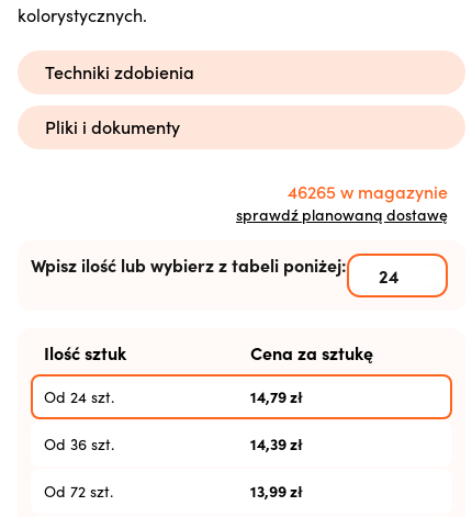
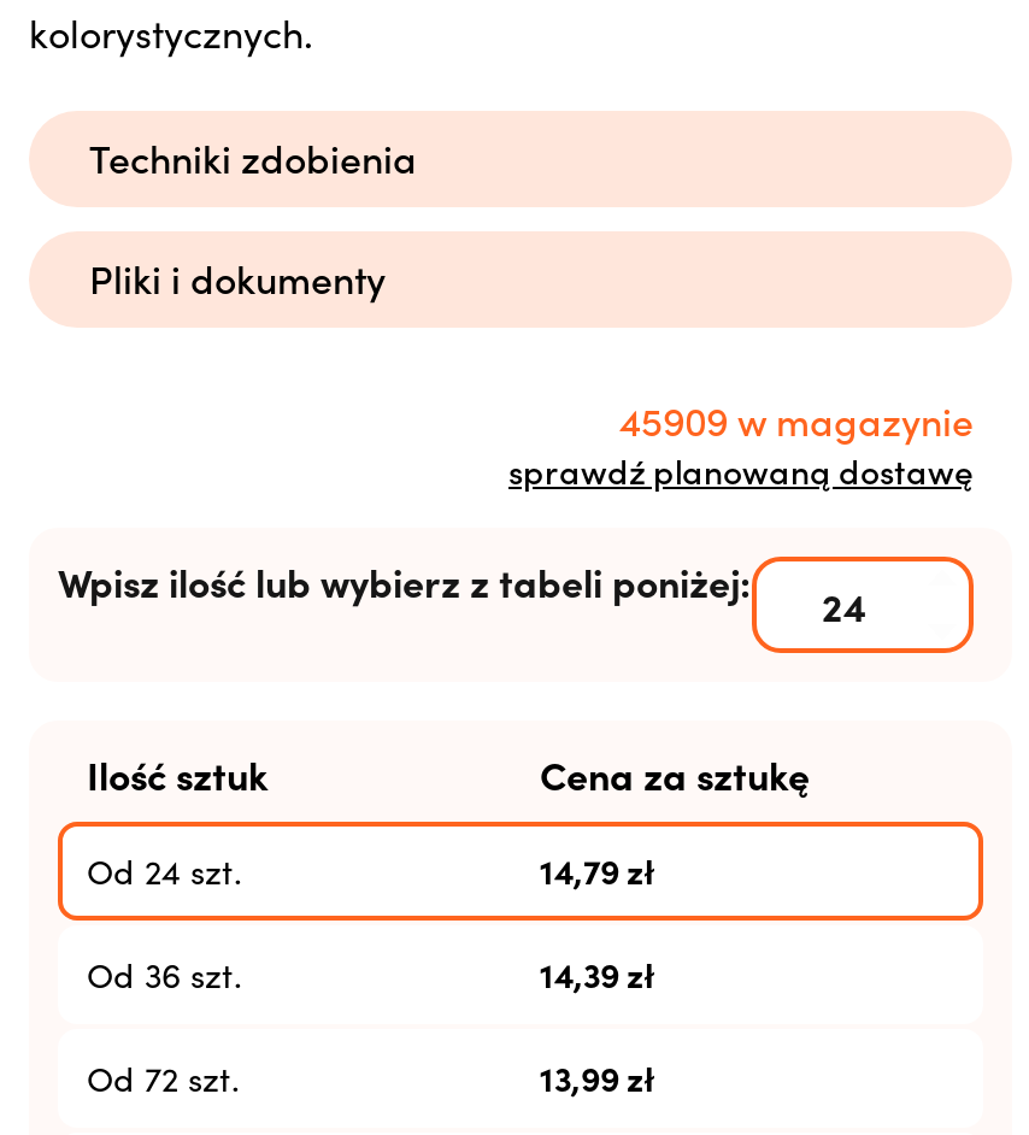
[288,179,448,203] 46265 w magazynie -> [619,393,974,446] 45909 w magazynie

